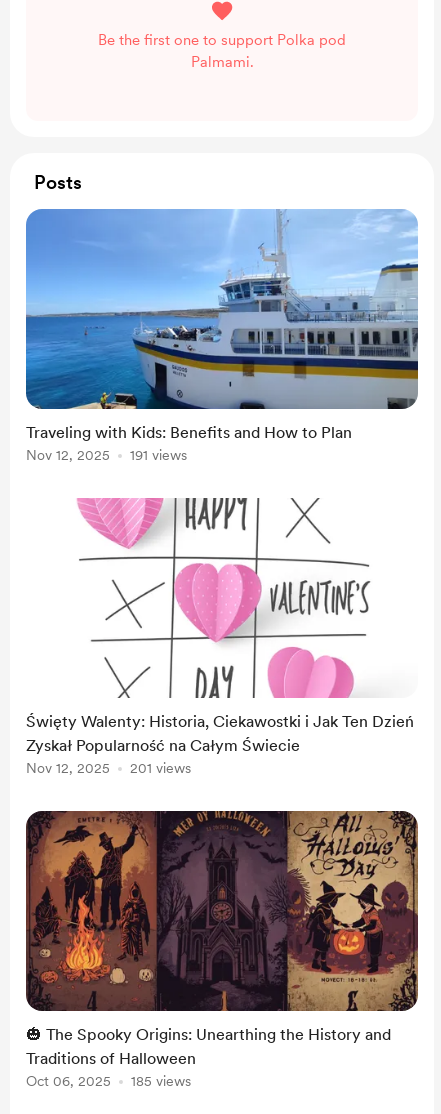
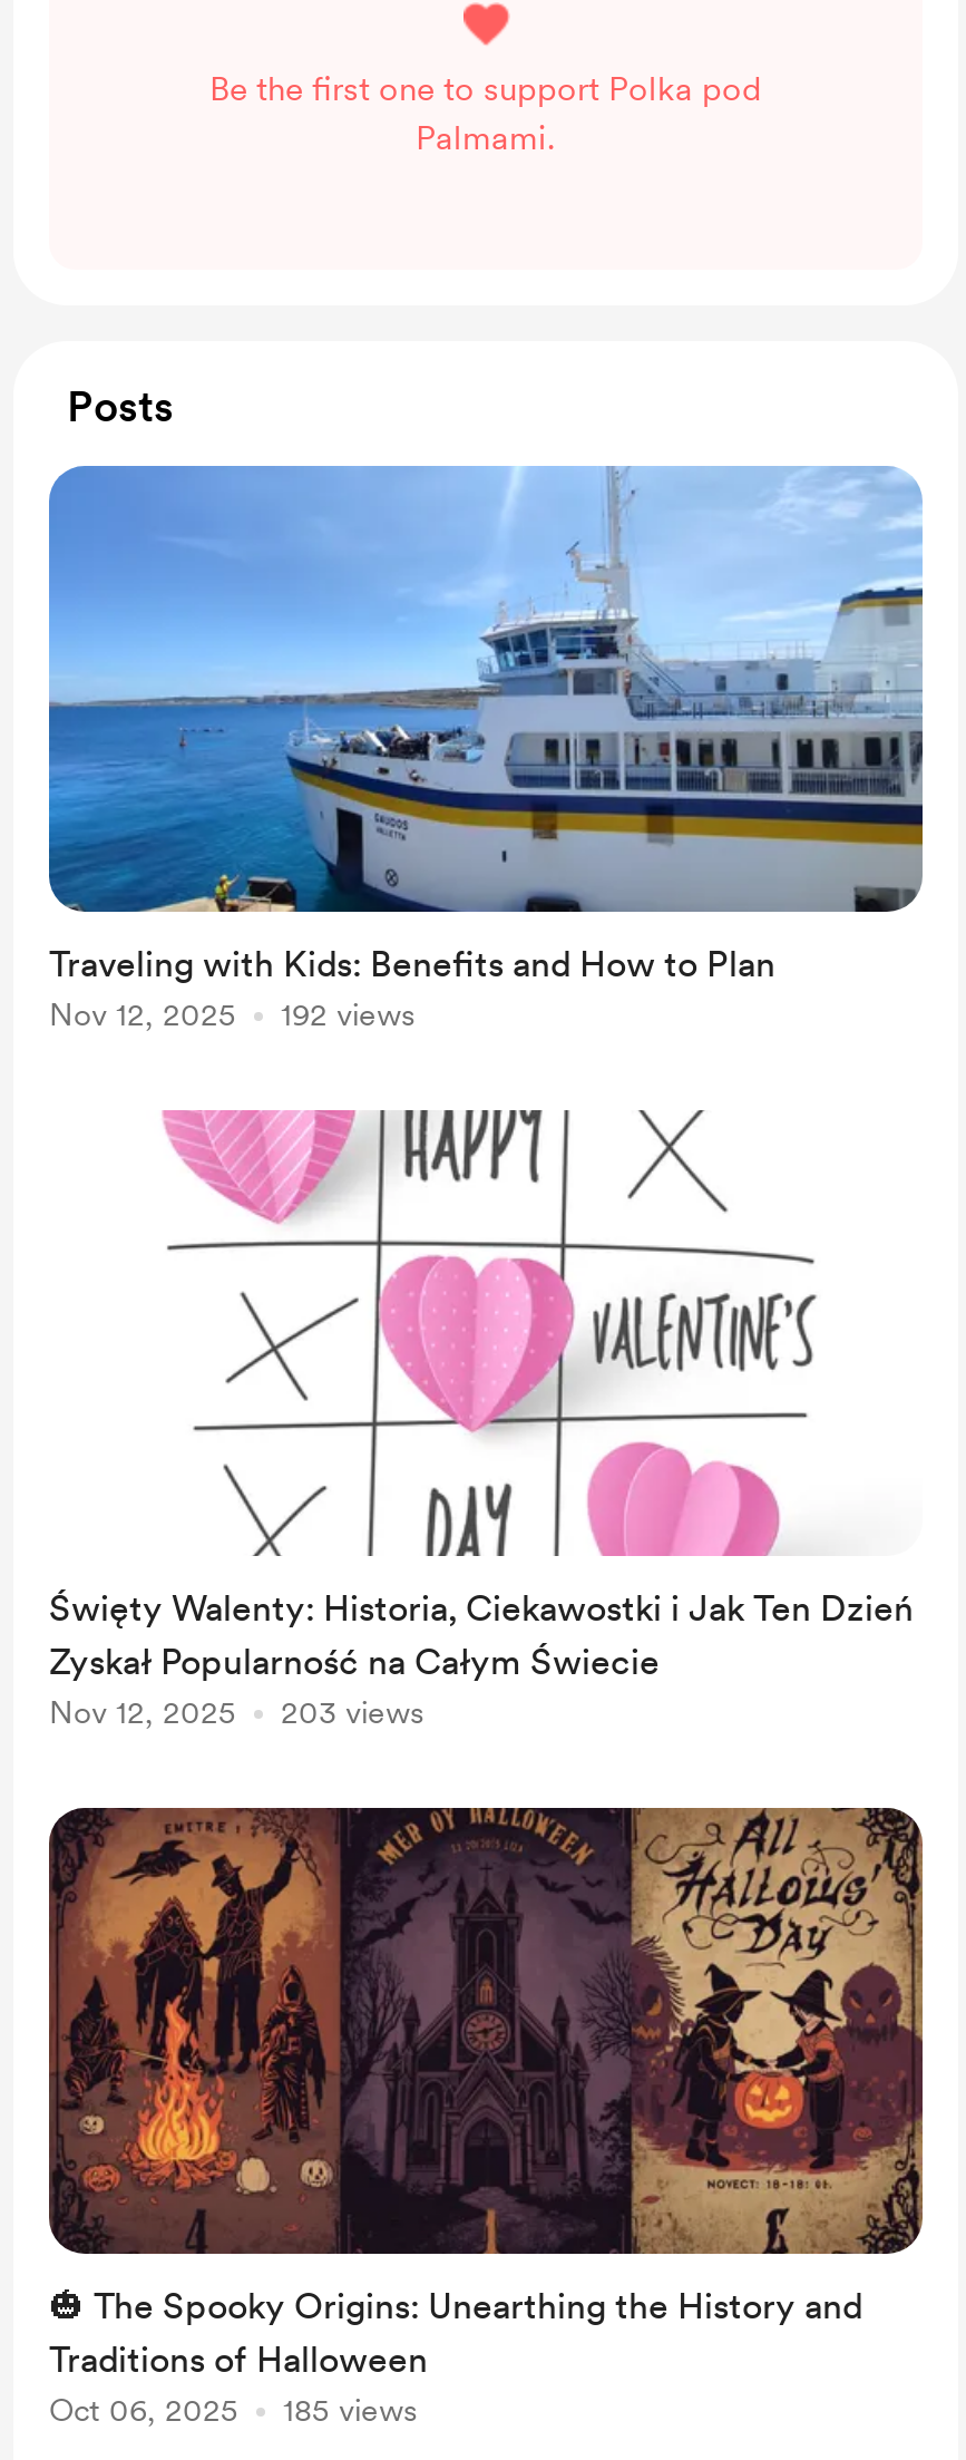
[26,447,187,463] Nov 12, 2025 191 views -> [49,996,414,1032] Nov 12, 2025 192 views
[26,760,191,776] Nov 12, 2025 201 views -> [49,1694,423,1730] Nov 12, 2025 203 views

